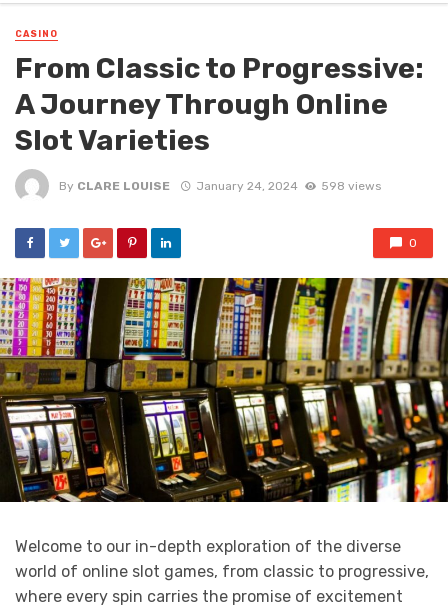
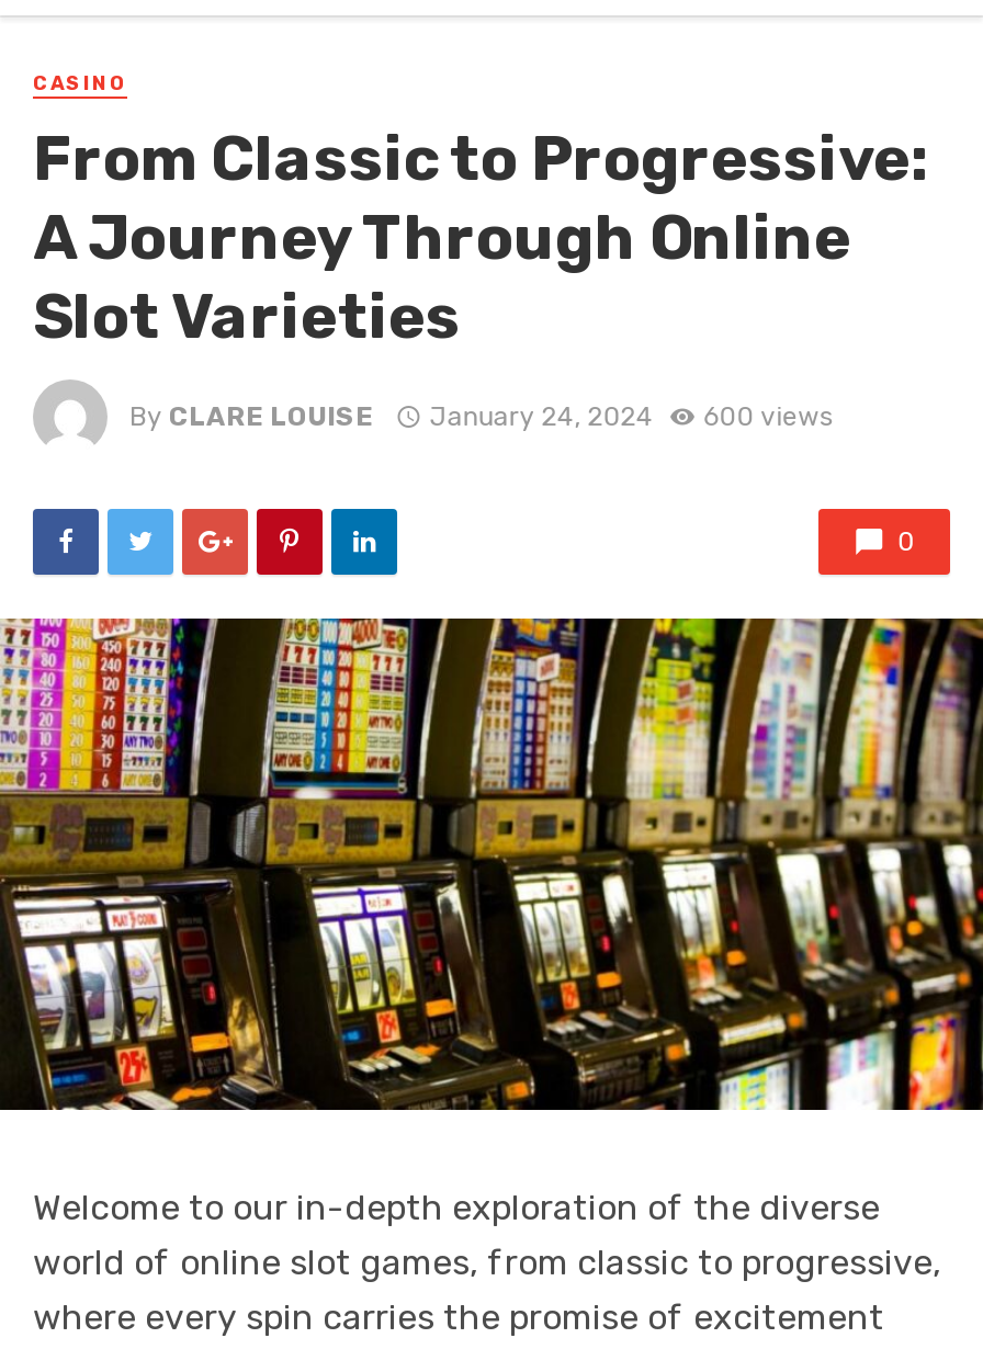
[59,179,381,193] By CLARE LOUISE January 24, 2024 598 views -> [129,401,833,431] By CLARE LOUISE January 24, 2024 600 views

